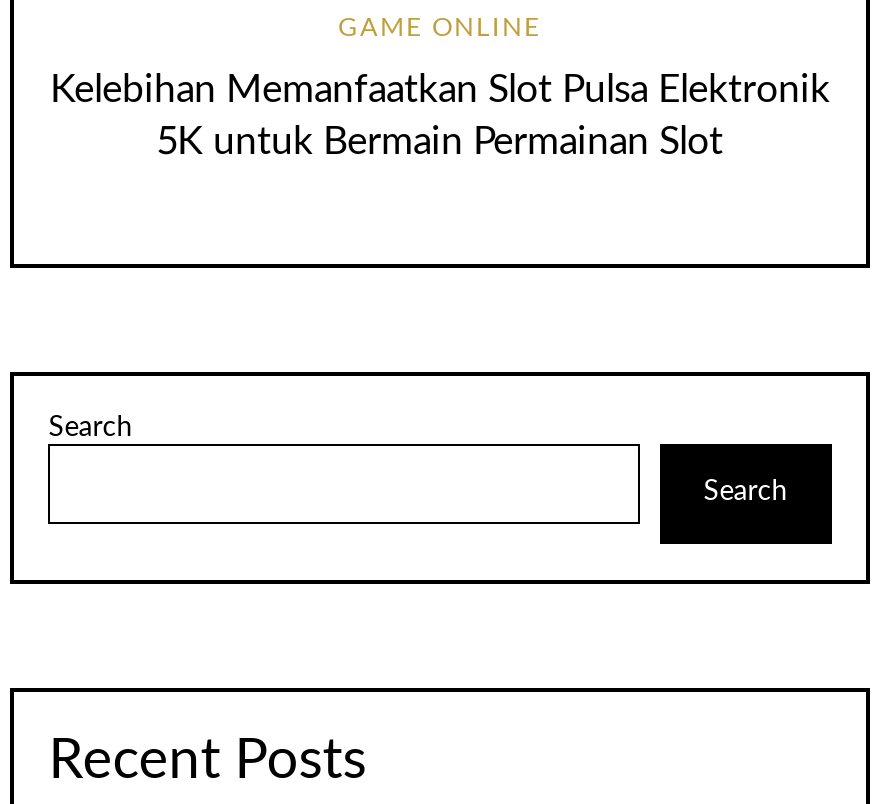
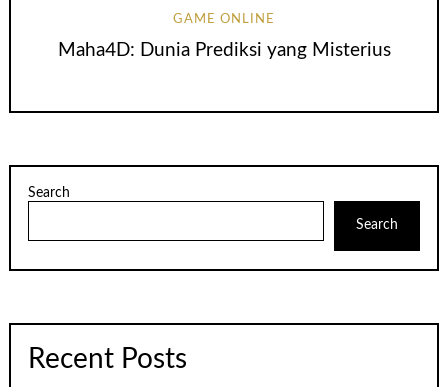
[50,72,830,162] Kelebihan Memanfaatkan Slot Pulsa Elektronik | 5K untuk Bermain Permainan Slot -> [57,41,390,60] Maha4D: Dunia Prediksi yang Misterius

